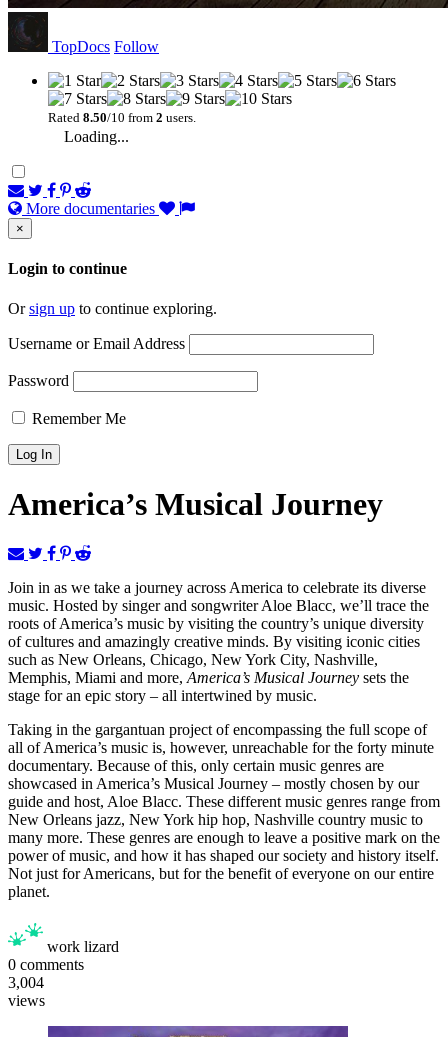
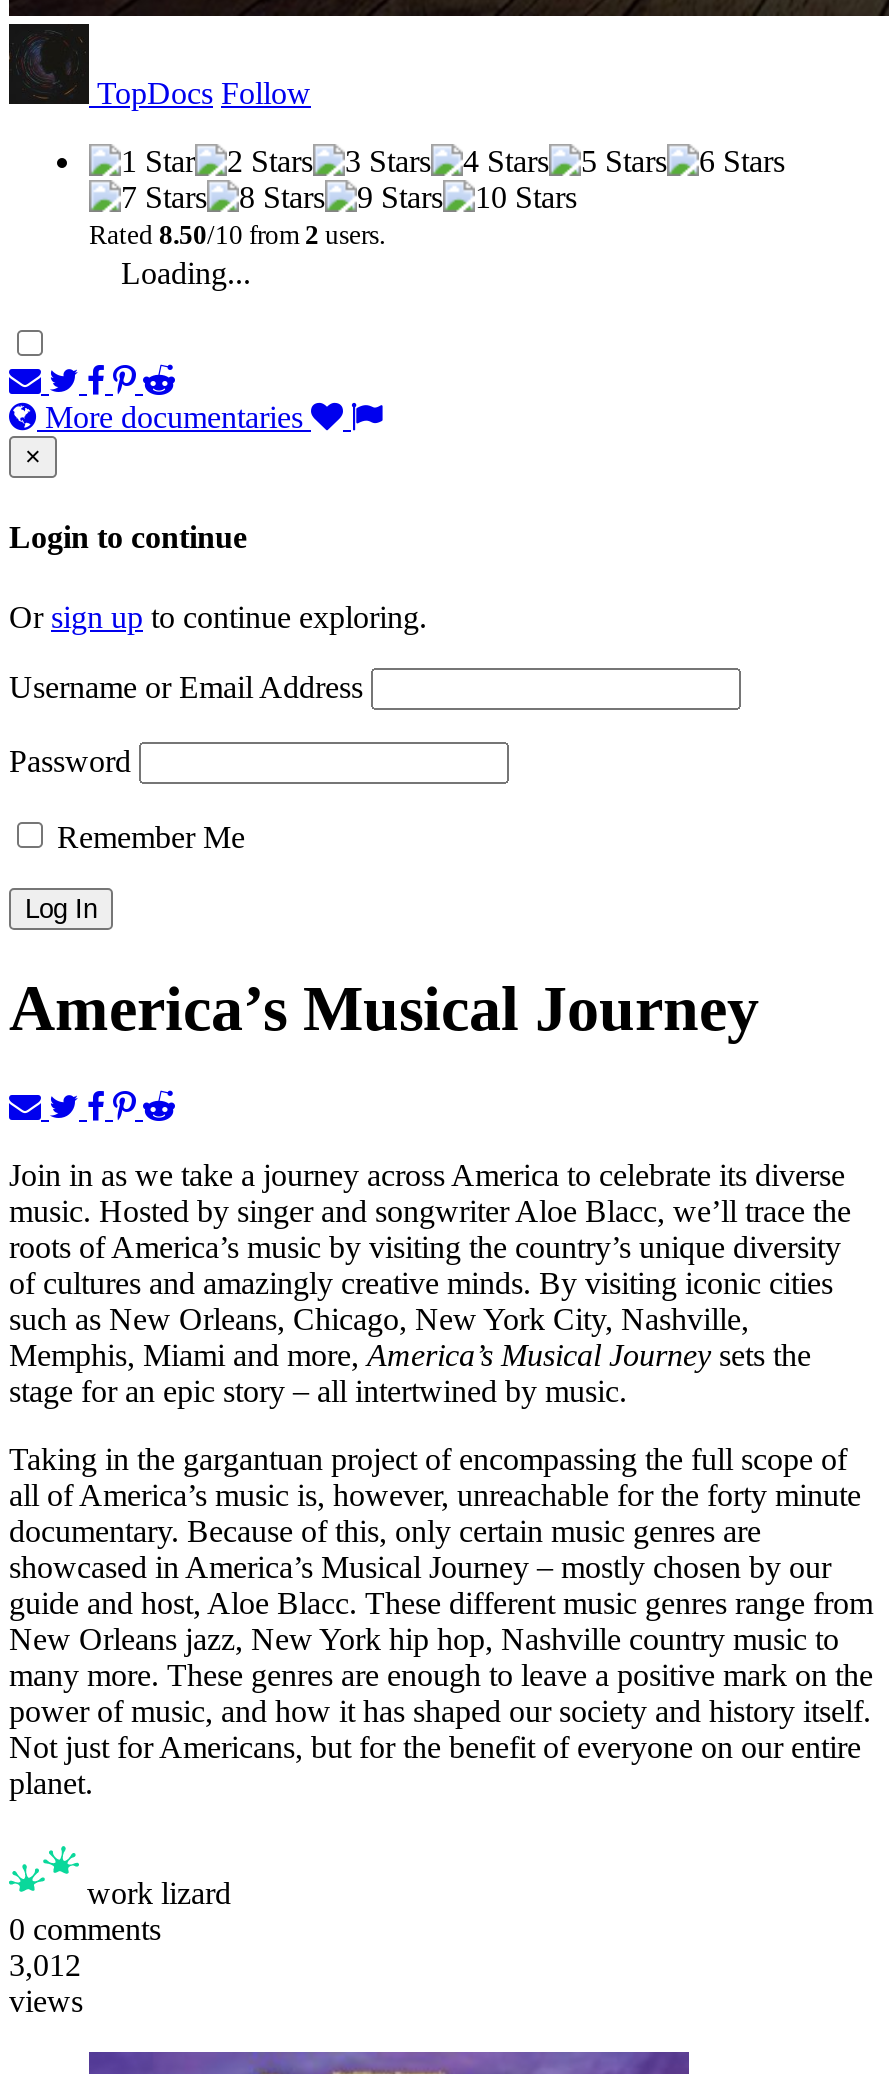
[8,974,44,991] 3,004 -> [9,1947,81,1981] 3,012

